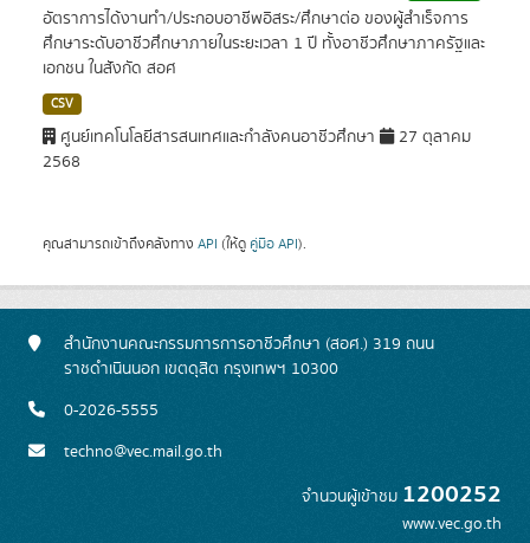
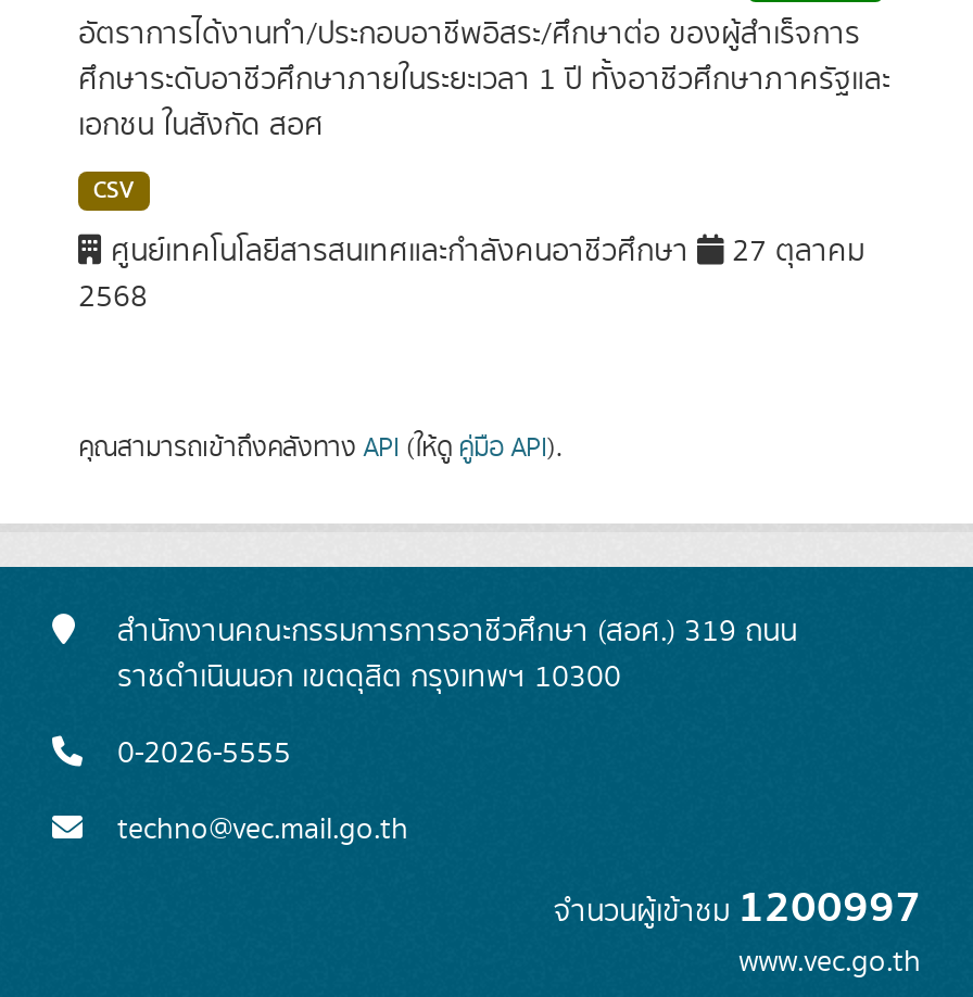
[302,476,502,513] จำนวนผู้เข้าชม1200252 -> [554,873,921,943] จำนวนผู้เข้าชม1200997

